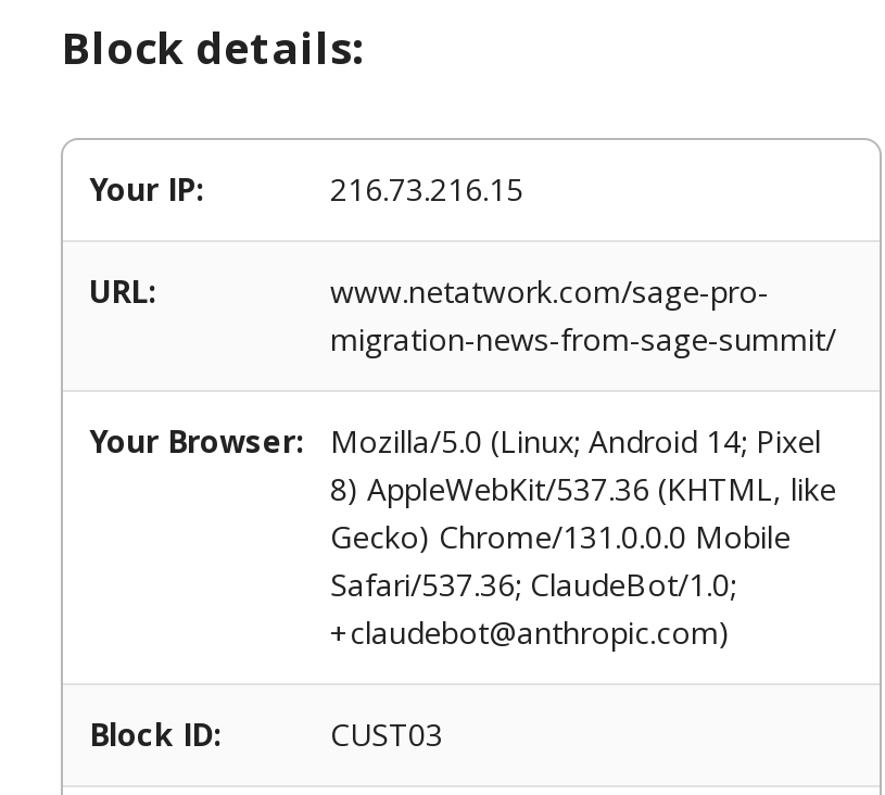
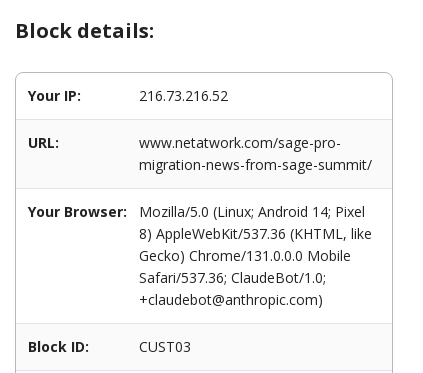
[330,168,523,210] 216.73.216.15 -> [139,86,228,105] 216.73.216.52

